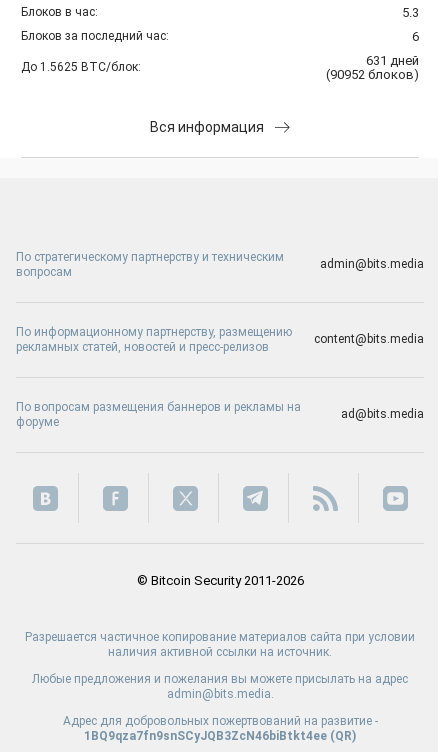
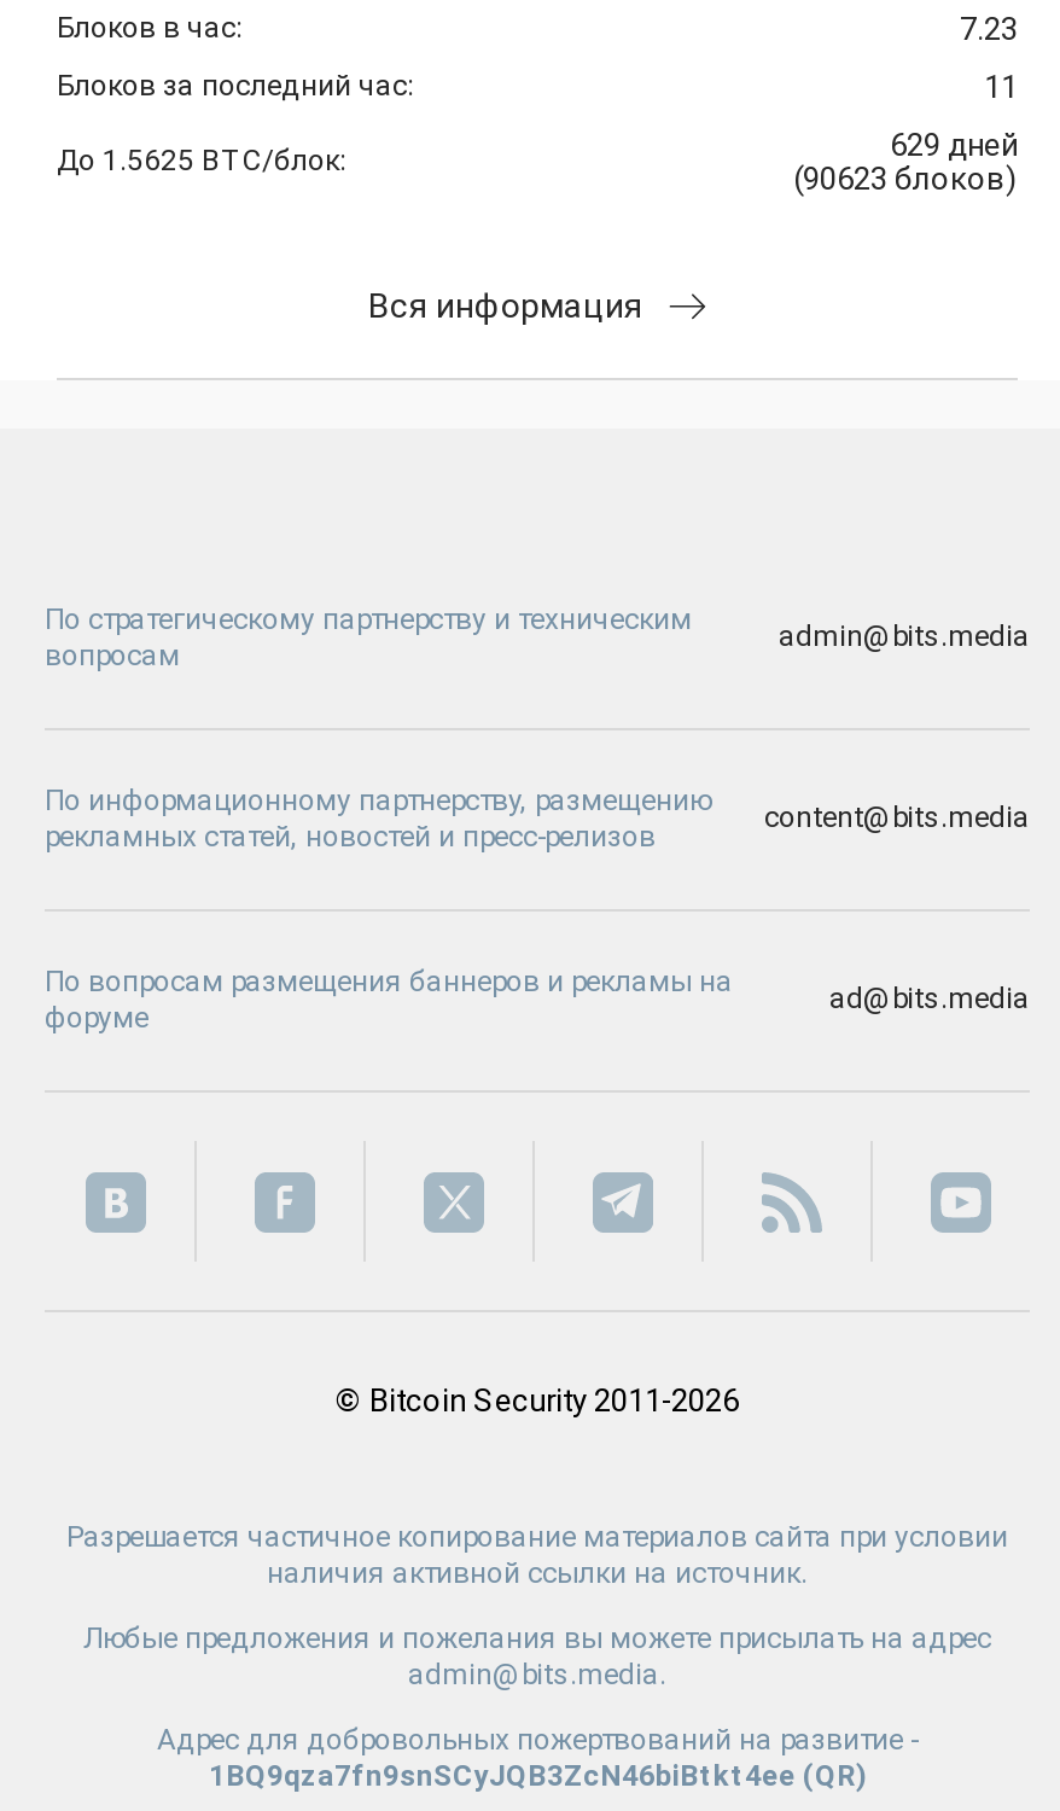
[402,5,419,20] 5.3 -> [960,11,1018,47] 7.23
[412,29,419,44] 6 -> [984,69,1018,105] 11
[366,53,419,68] 631 дней -> [890,127,1018,163] 629 дней
[326,67,419,82] (90952 блоков) -> [793,161,1018,197] (90623 блоков)

